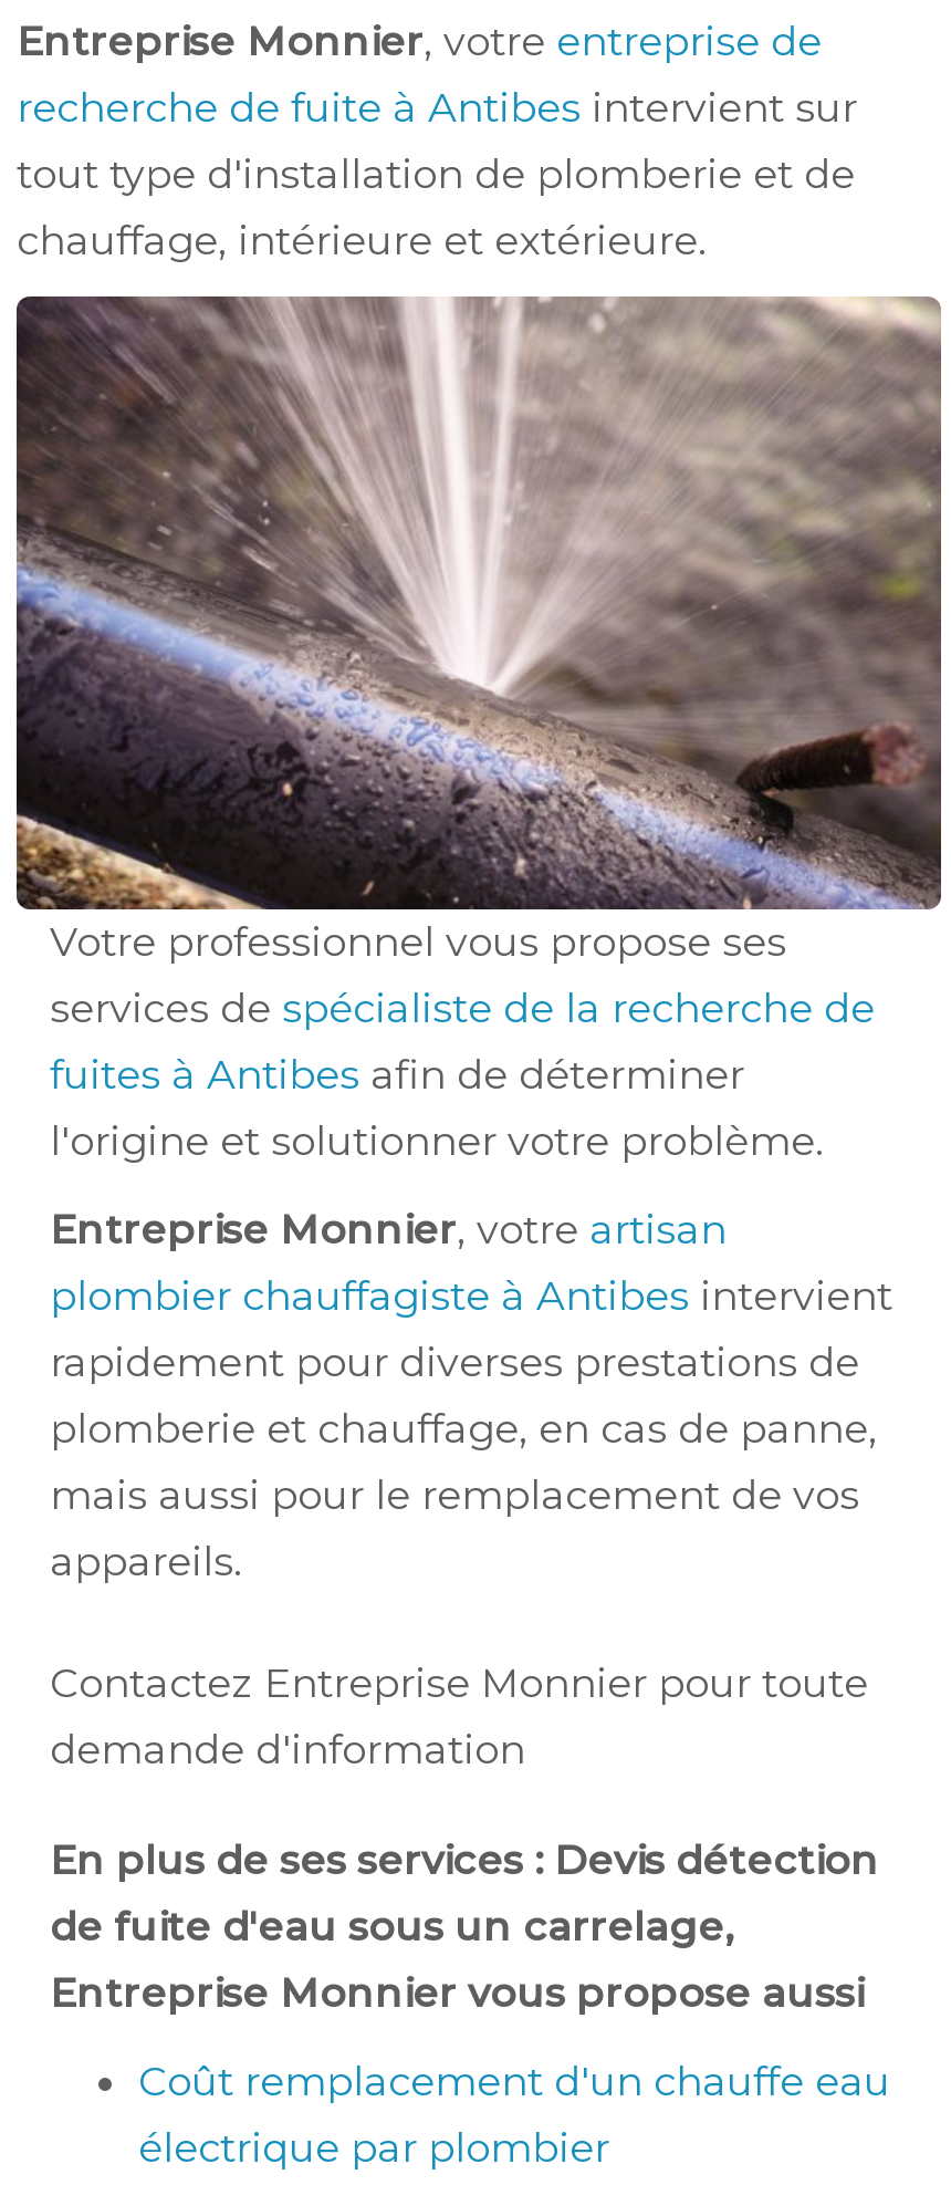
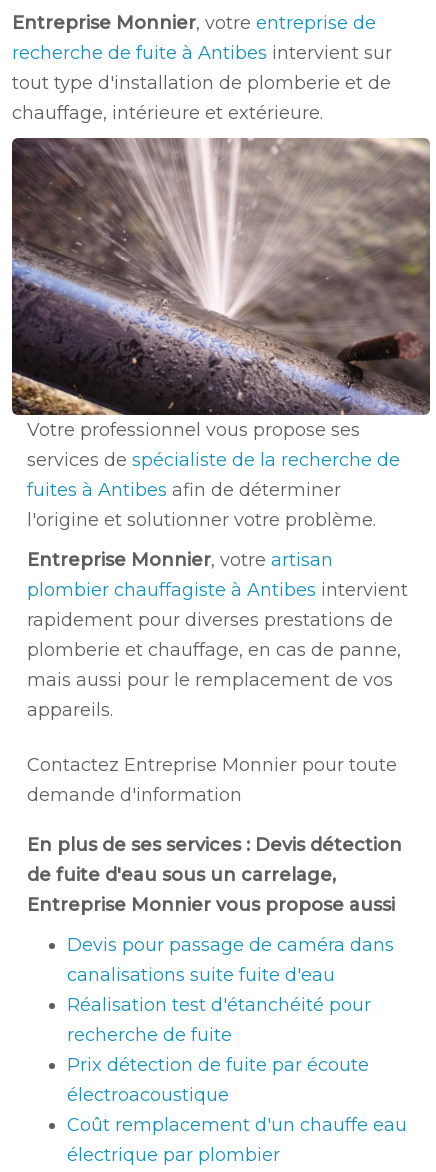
none -> [67,934,394,1106] Devis pour passage de caméra dans | canalisations suite fuite d'eau | Réalisation test d'étanchéité pour | recherche de fuite | Prix détection de fuite par écoute | électroacoustique

